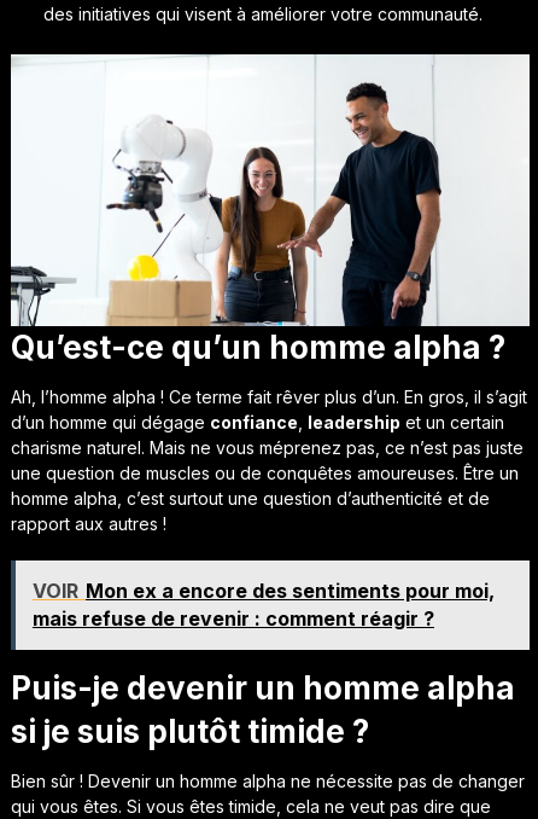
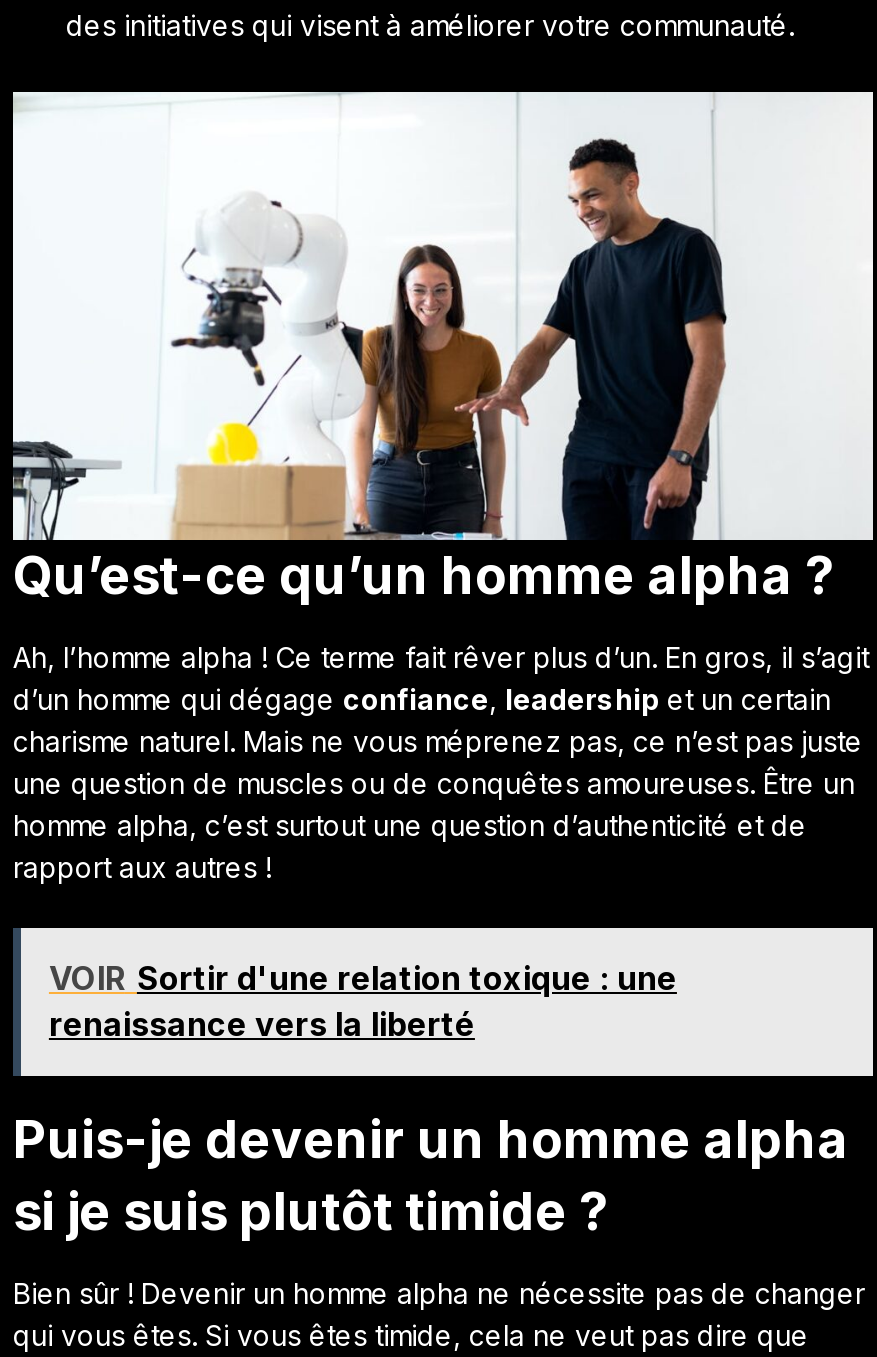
[33,579,495,631] VOIR Mon ex a encore des sentiments pour moi, | mais refuse de revenir : comment réagir ? -> [49,958,677,1044] VOIR Sortir d'une relation toxique : une | renaissance vers la liberté

